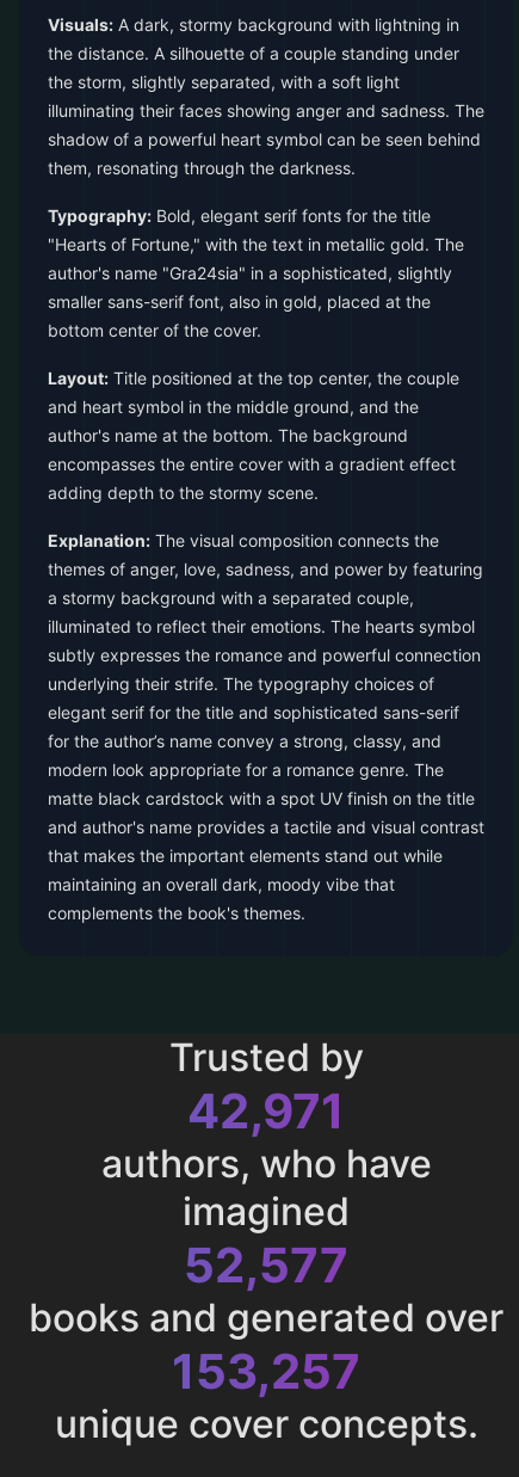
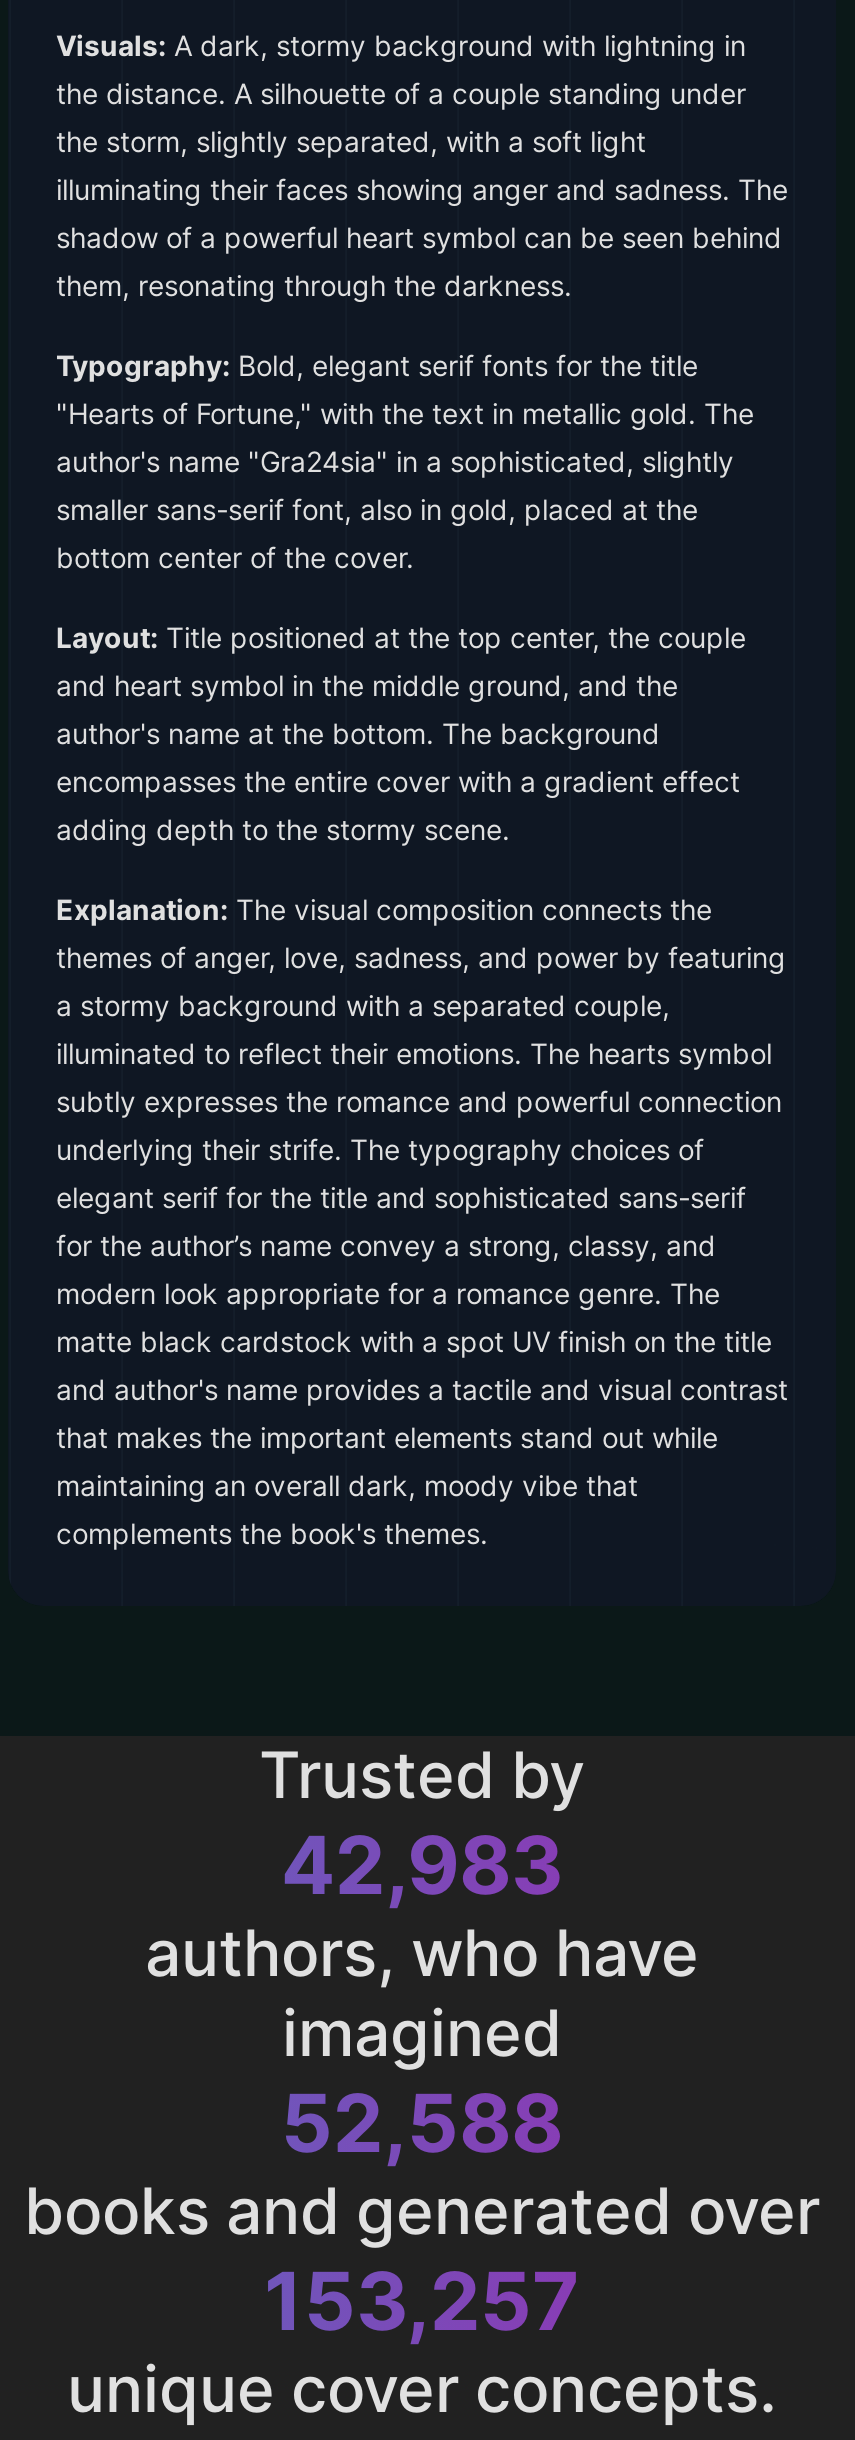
[187,1082,345,1140] 42,971 -> [281,1816,563,1914] 42,983
[184,1236,348,1294] 52,577 -> [281,2074,563,2172] 52,588

